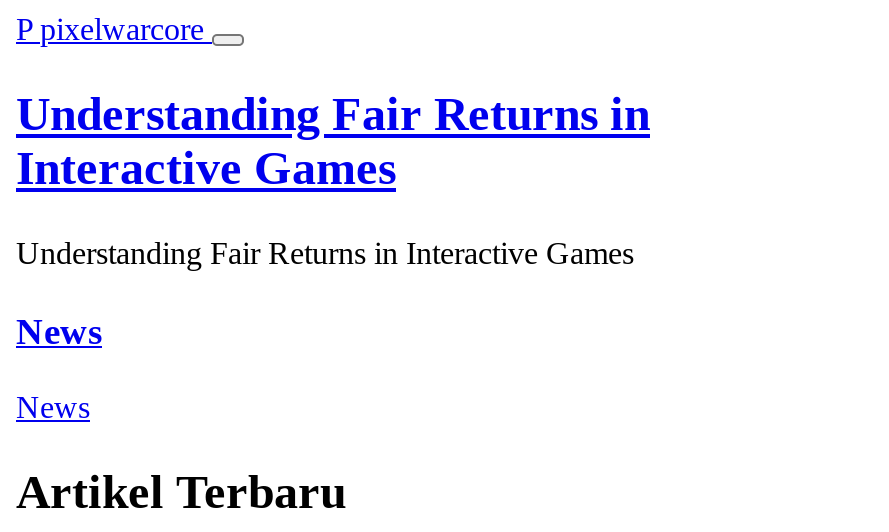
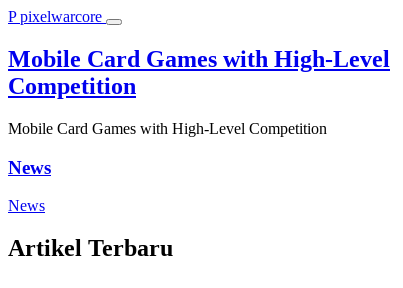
[16,88,650,194] Understanding Fair Returns in | Interactive Games -> [8,46,390,99] Mobile Card Games with High-Level | Competition
[16,236,634,270] Understanding Fair Returns in Interactive Games -> [8,120,327,137] Mobile Card Games with High-Level Competition

